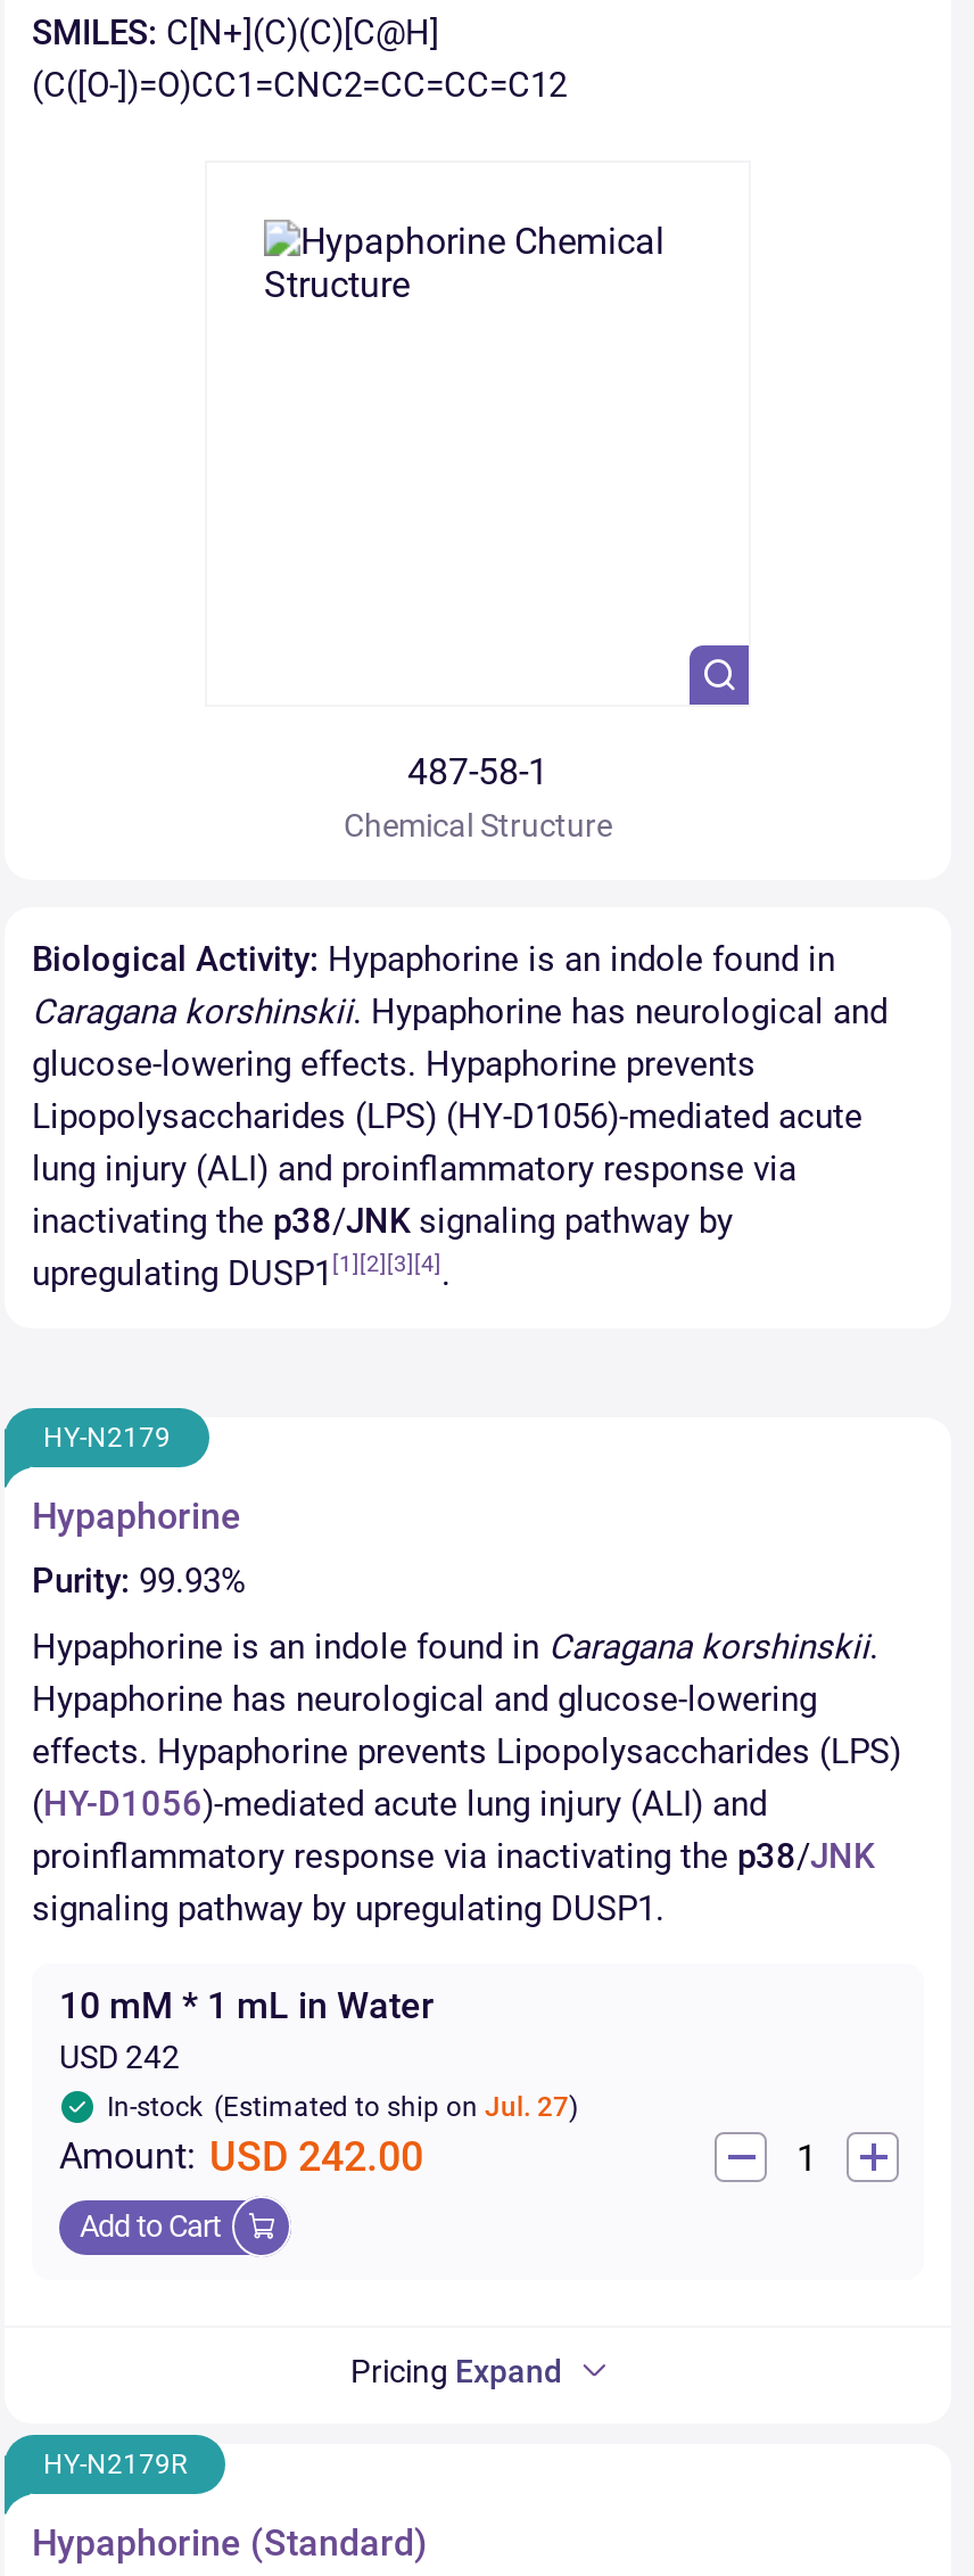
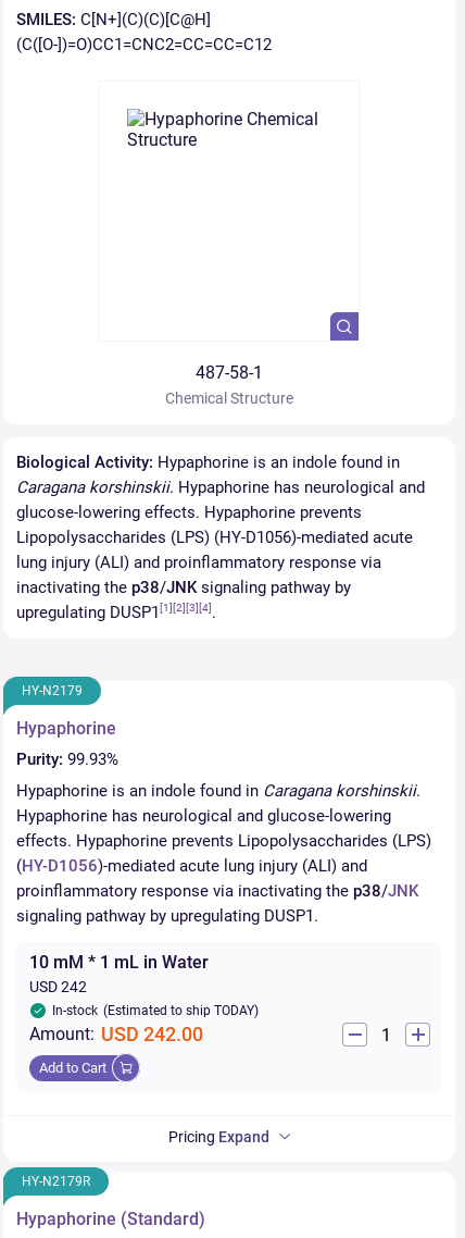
[107,2091,578,2123] In-stock (Estimated to ship on Jul. 27) -> [52,1003,259,1018] In-stock (Estimated to ship TODAY)

